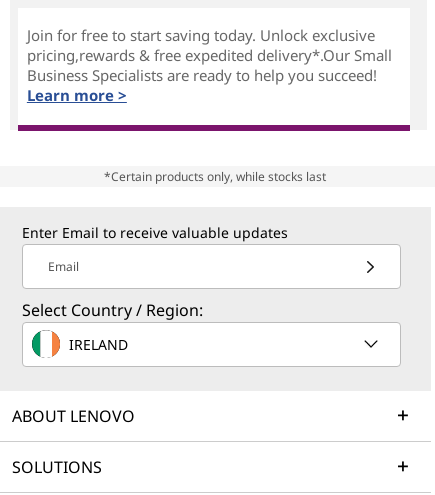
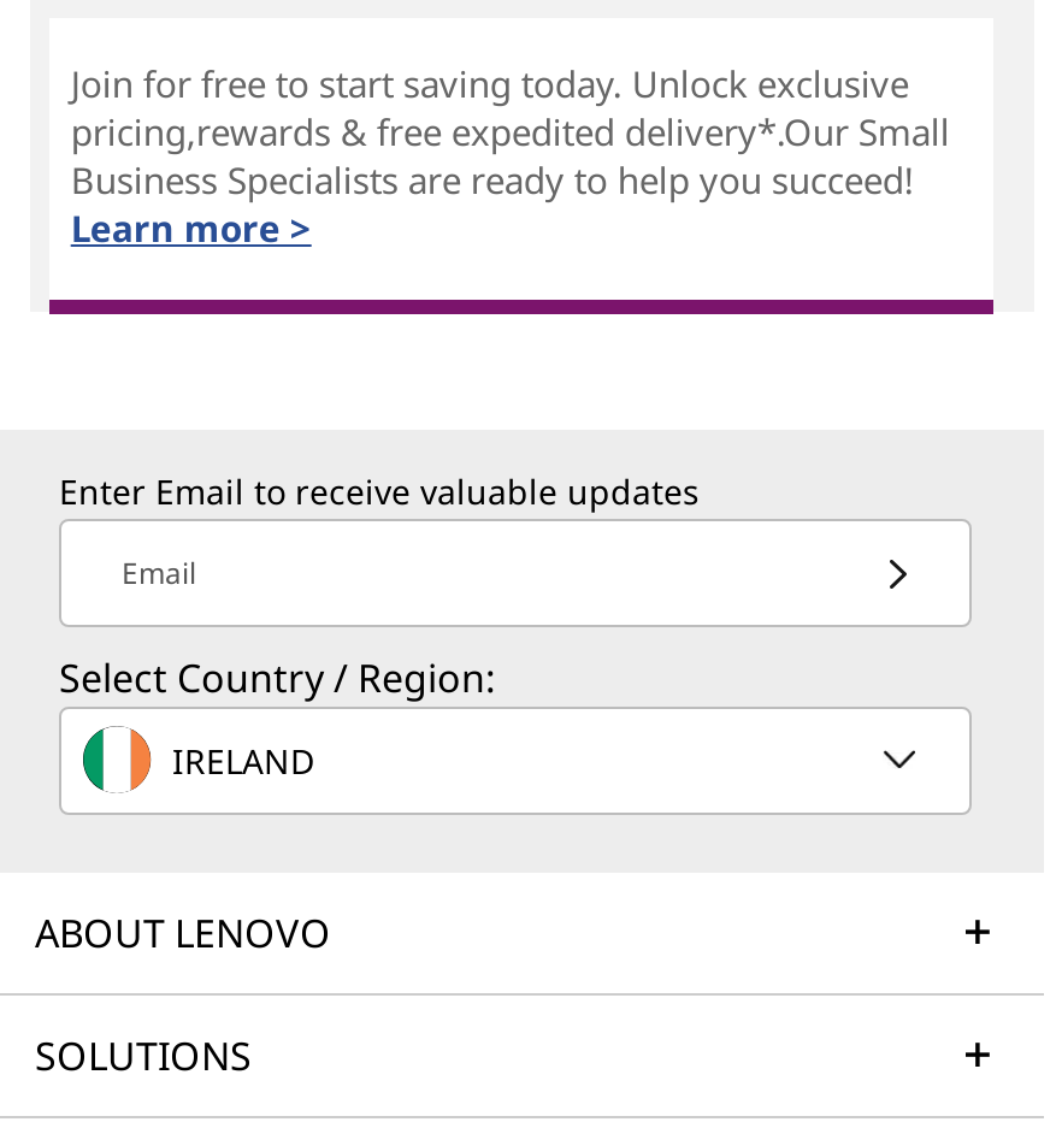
[103,168,328,185] *Certain products only, while stocks last -> none

